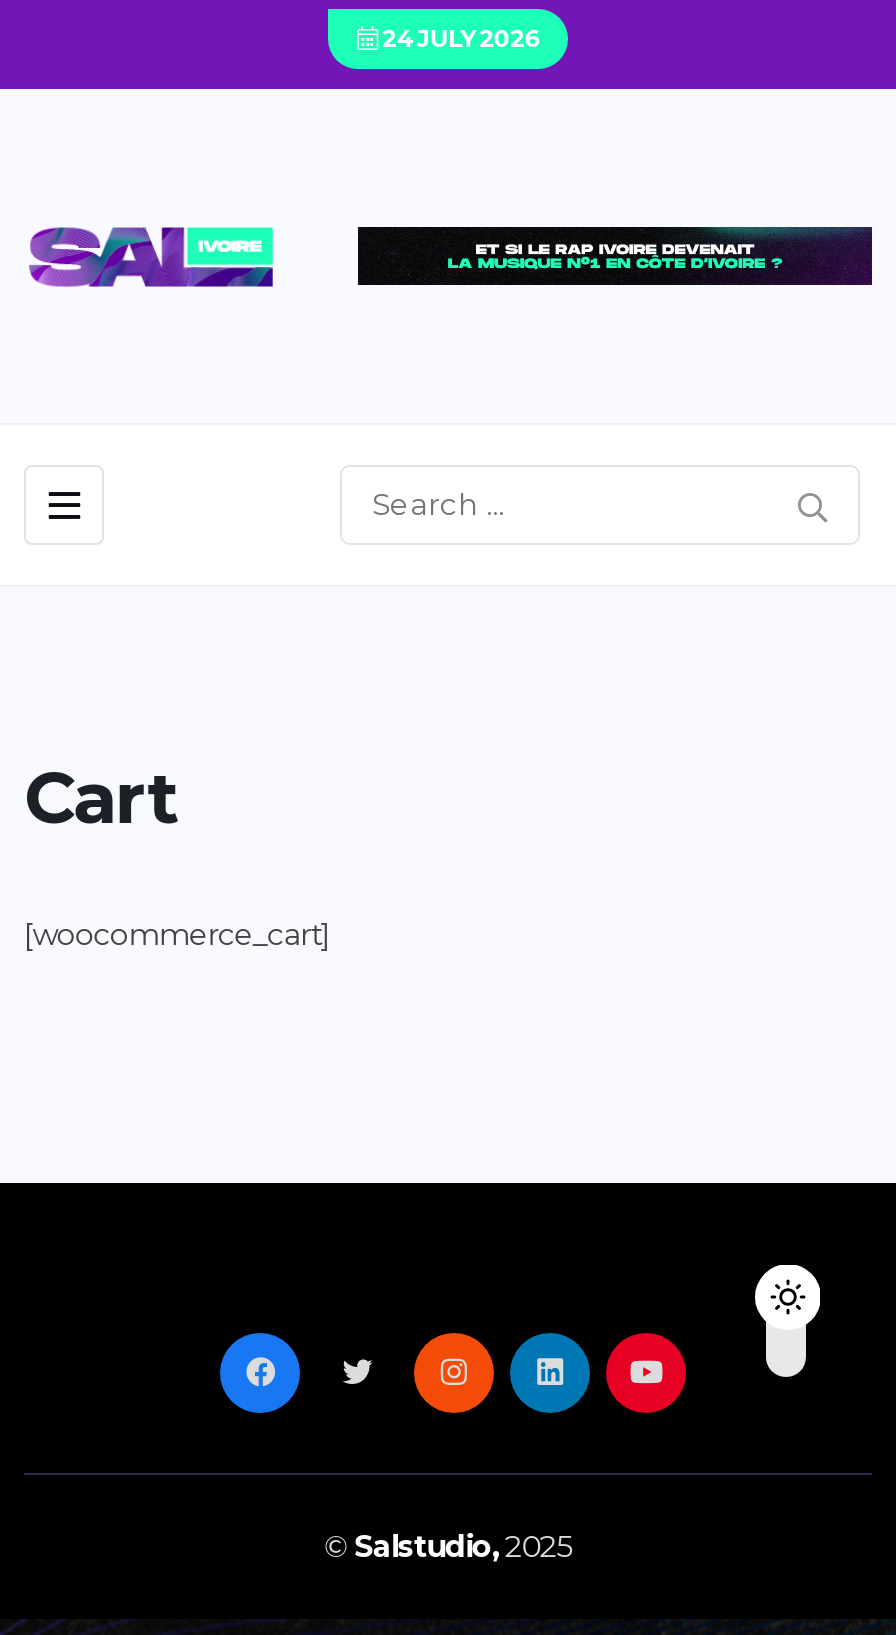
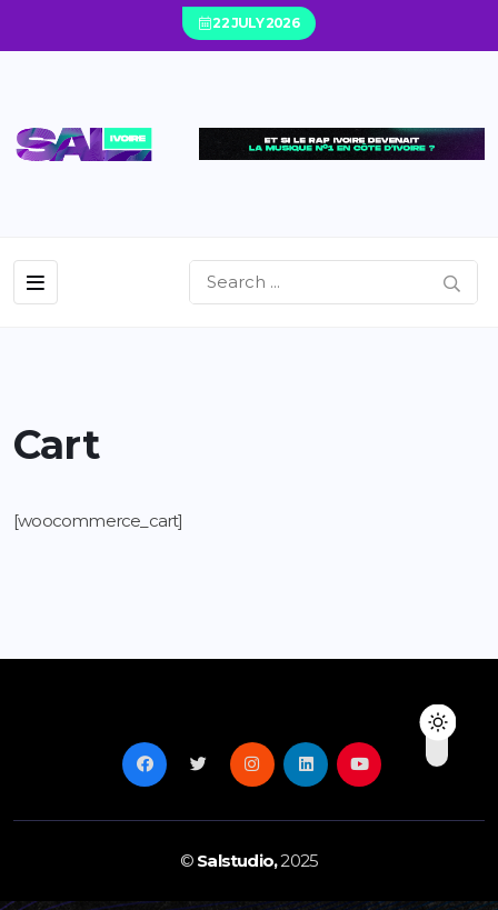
[378,23,539,53] 24 JULY 2026 -> [210,14,299,31] 22 JULY 2026

